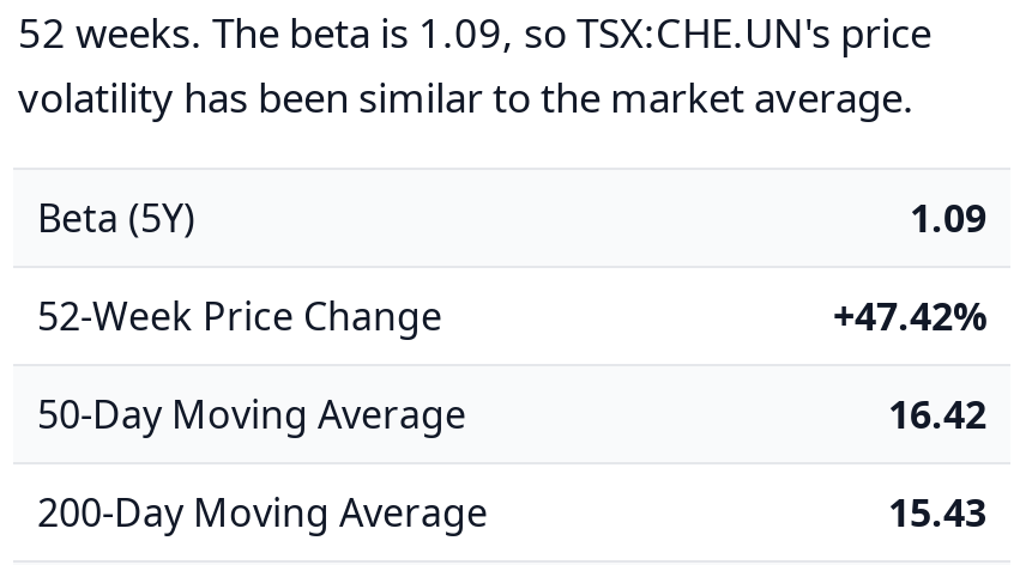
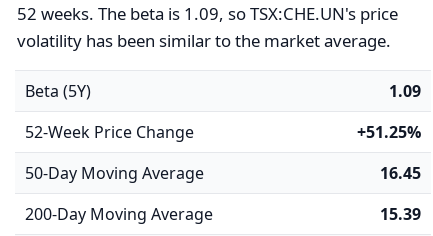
[833,290,986,342] +47.42% -> [357,121,421,143] +51.25%
[888,388,986,441] 16.42 -> [380,162,421,184] 16.45
[888,486,986,539] 15.43 -> [380,203,421,225] 15.39

